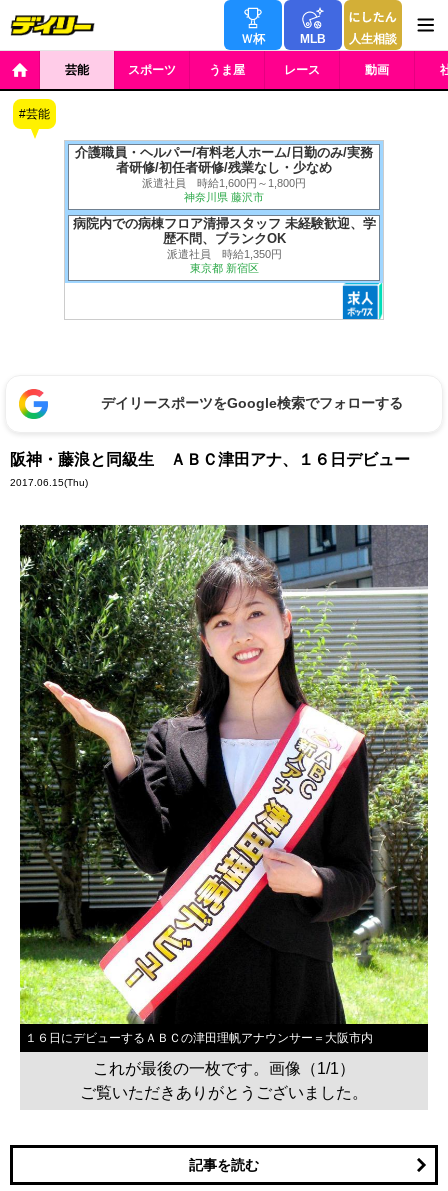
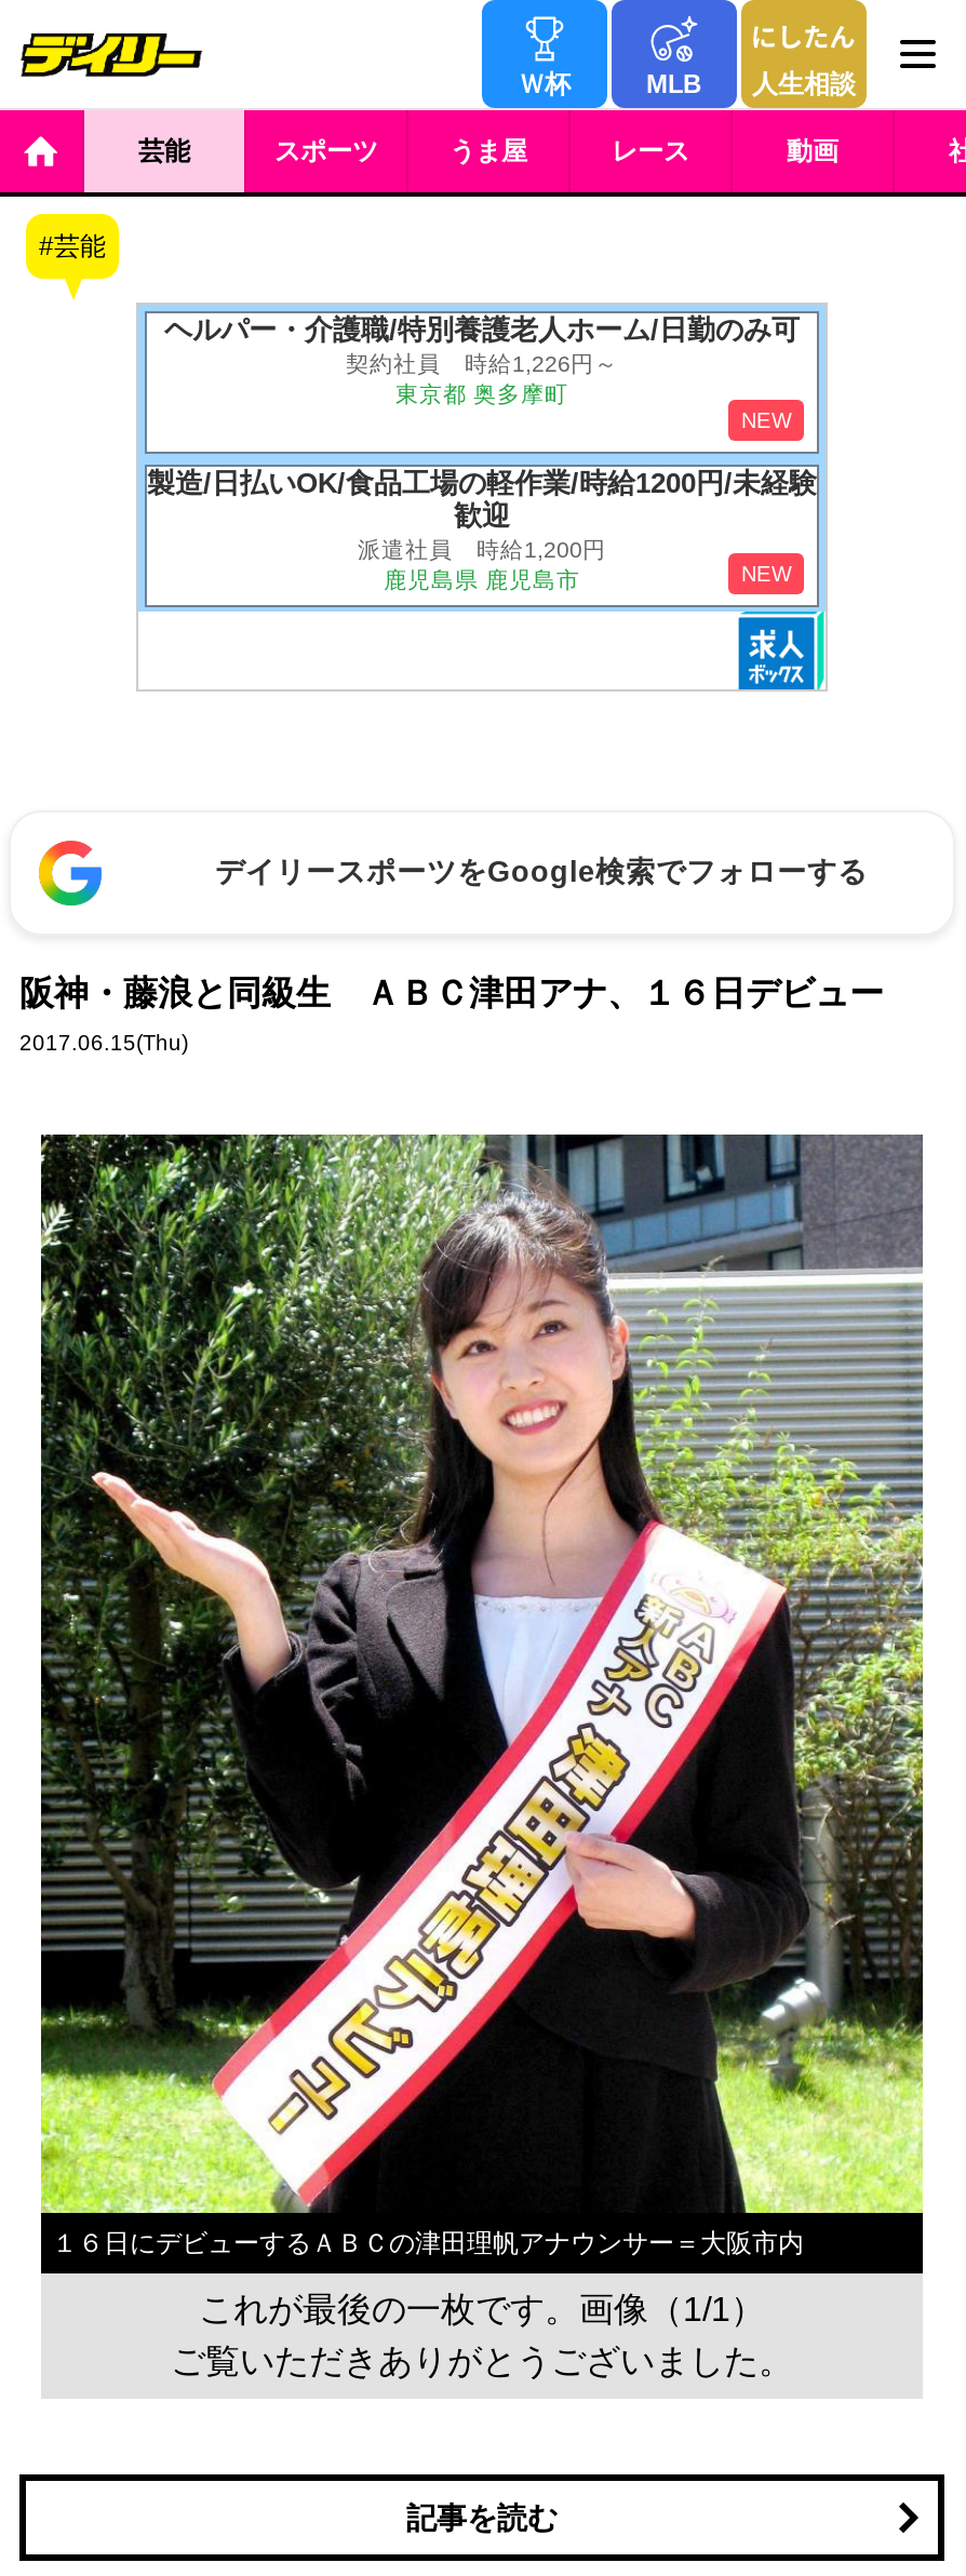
[75,145,373,203] 介護職員・ヘルパー/有料老人ホーム/日勤のみ/実務 | 者研修/初任者研修/残業なし・少なめ | 派遣社員 時給1,600円～1,800円 | 神奈川県 藤沢市 -> [164,313,800,433] ヘルパー・介護職/特別養護老人ホーム/日勤のみ可 | 契約社員 時給1,226円～ | 東京都 奥多摩町 | NEW
[72,216,375,274] 病院内での病棟フロア清掃スタッフ 未経験歓迎、学 | 歴不問、ブランクOK | 派遣社員 時給1,350円 | 東京都 新宿区 -> [147,467,817,593] 製造/日払いOK/食品工場の軽作業/時給1200円/未経験 | 歓迎 | 派遣社員 時給1,200円 | 鹿児島県 鹿児島市 | NEW

